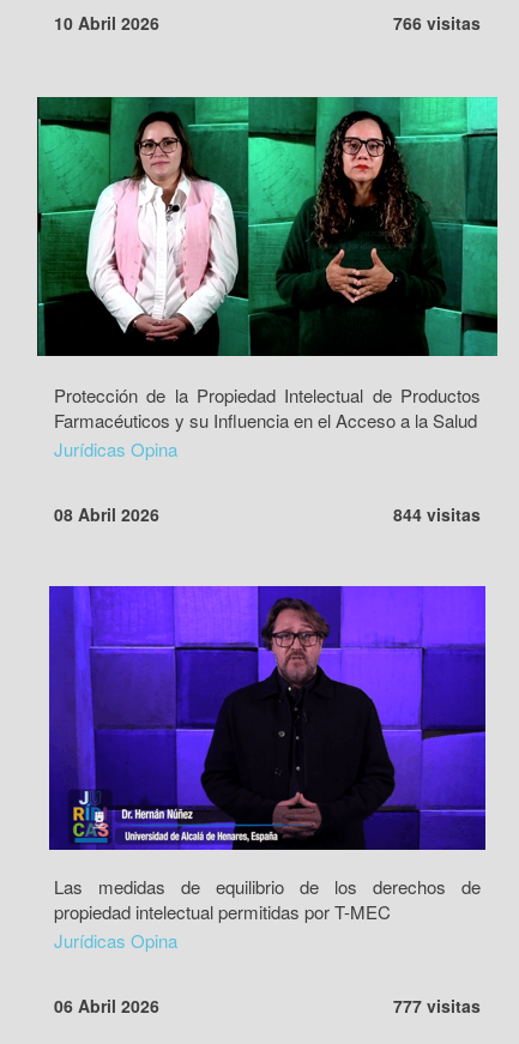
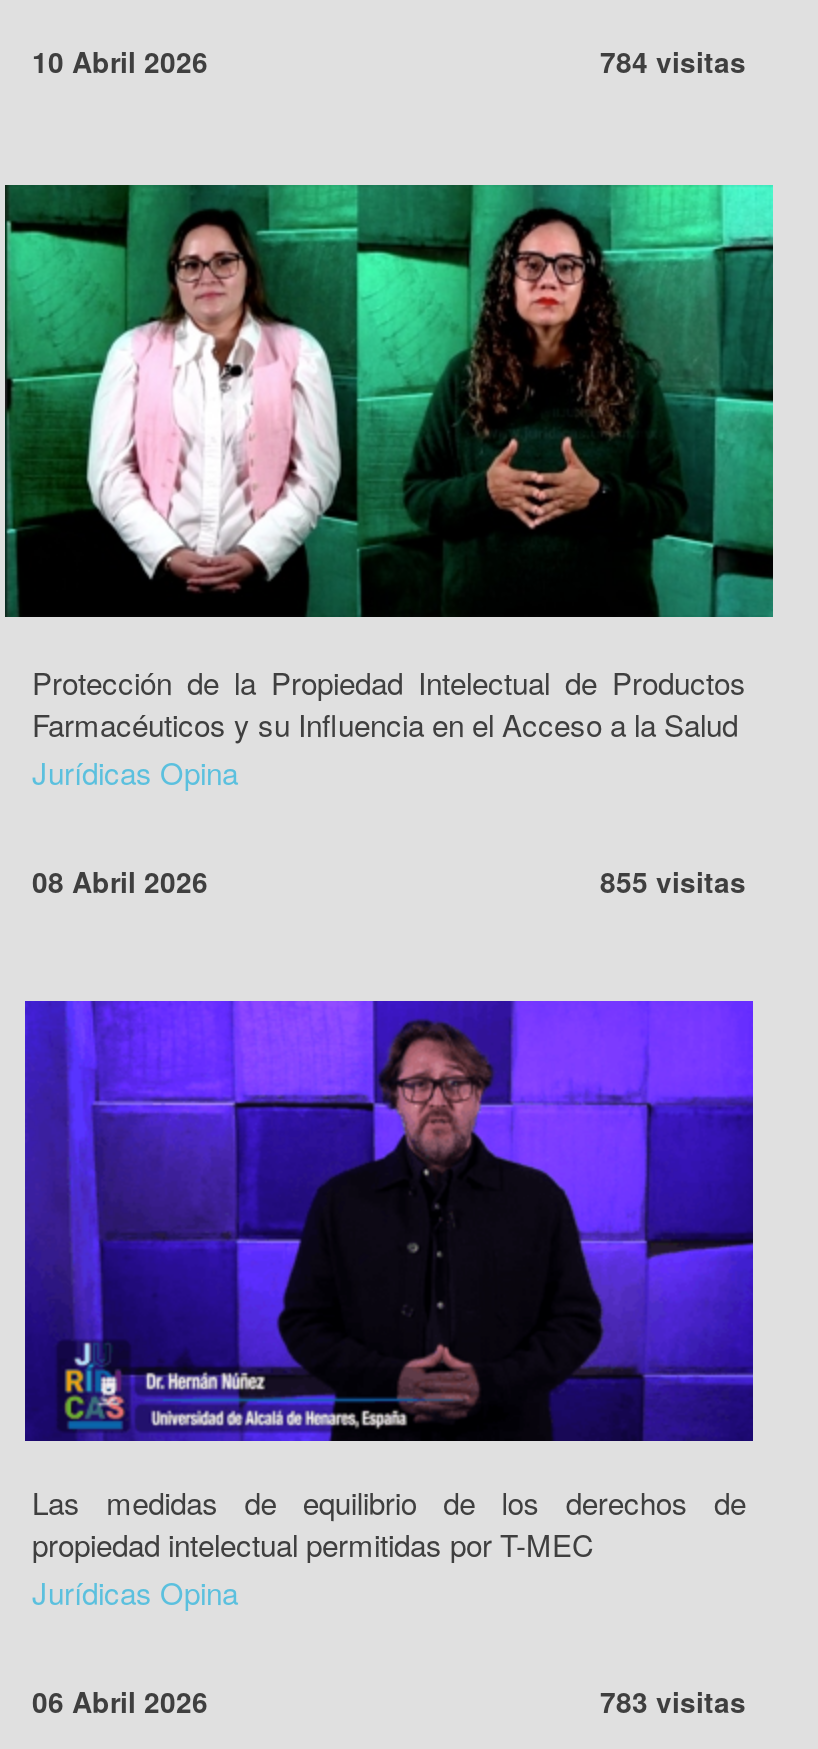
[394,11,481,35] 766 visitas -> [600,41,746,81] 784 visitas
[394,502,481,526] 844 visitas -> [600,861,746,901] 855 visitas
[394,994,481,1018] 777 visitas -> [600,1681,746,1721] 783 visitas

